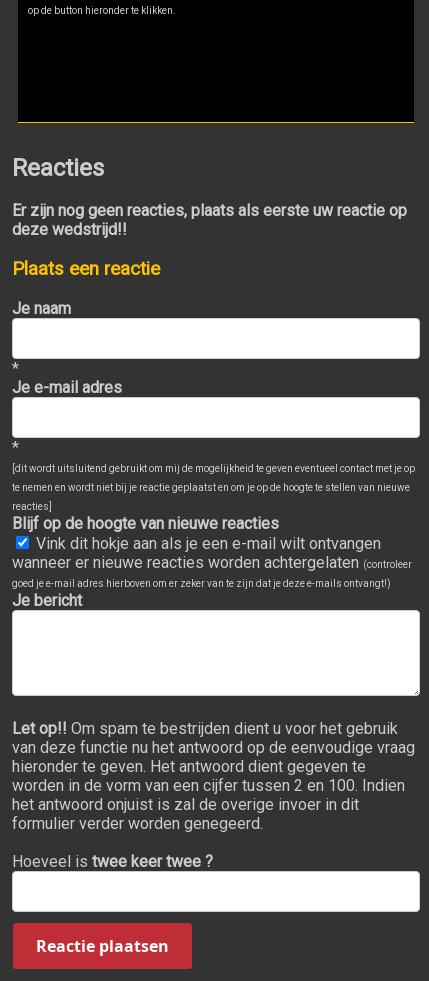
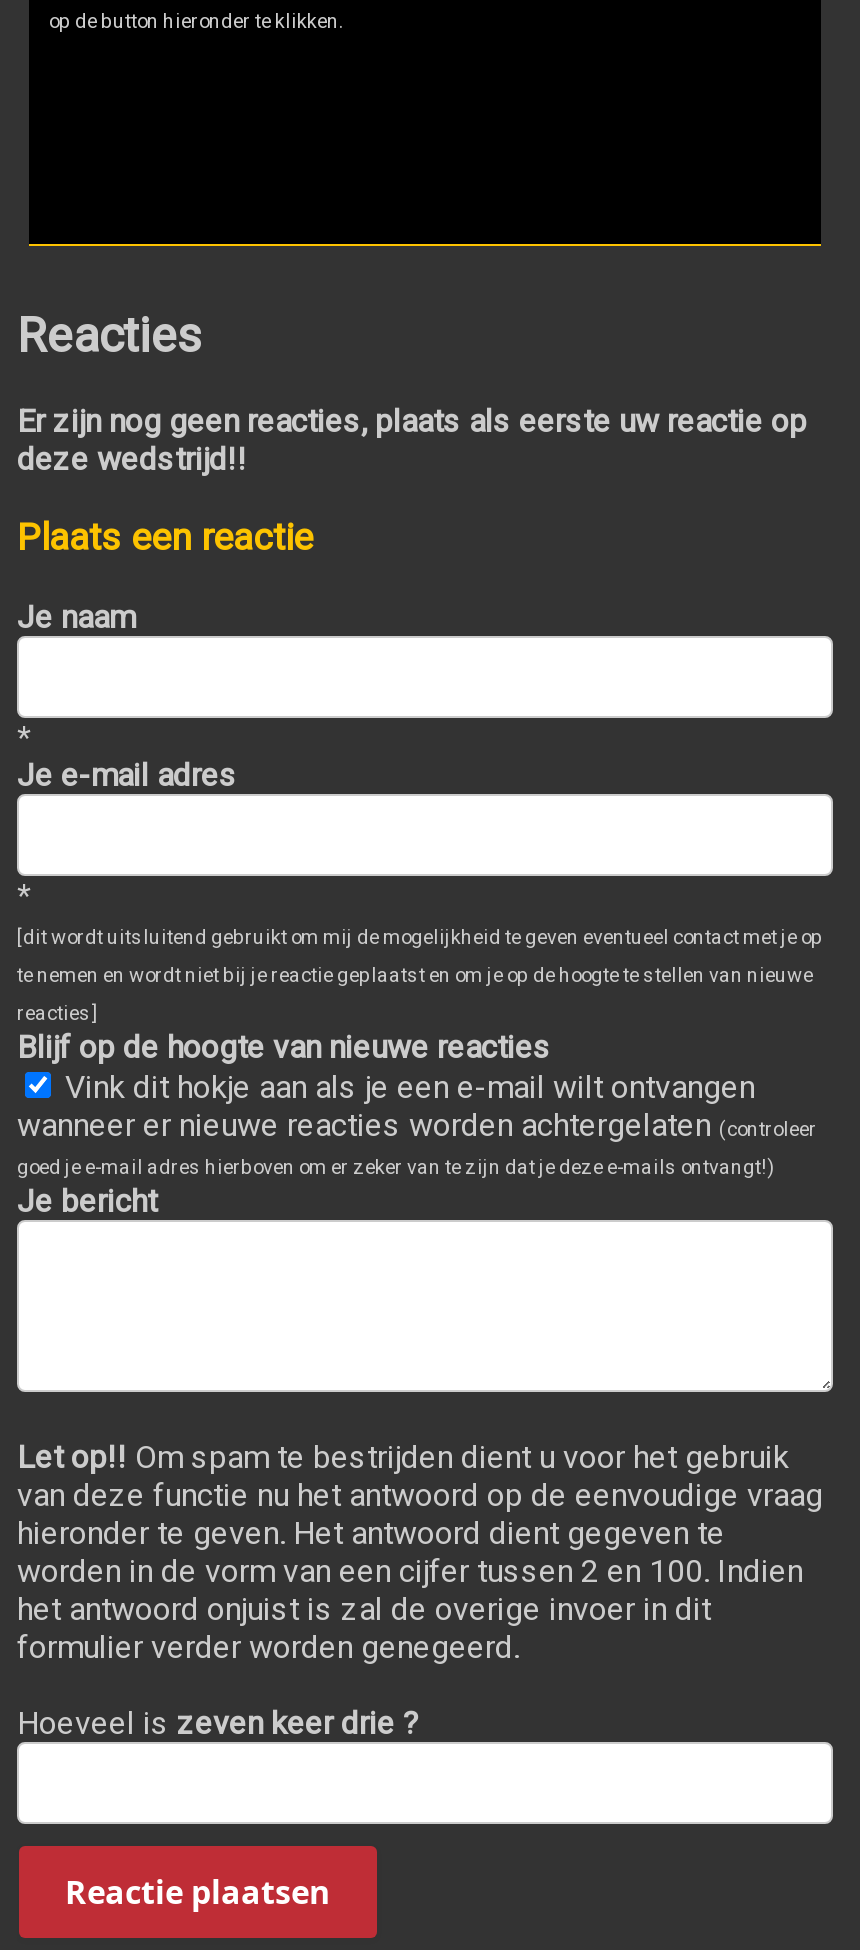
[12,852,213,871] Hoeveel is twee keer twee ? -> [17,1704,419,1742] Hoeveel is zeven keer drie ?

